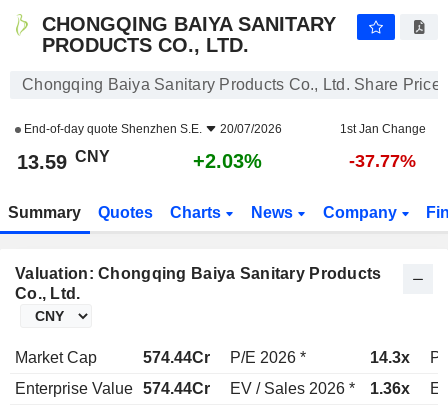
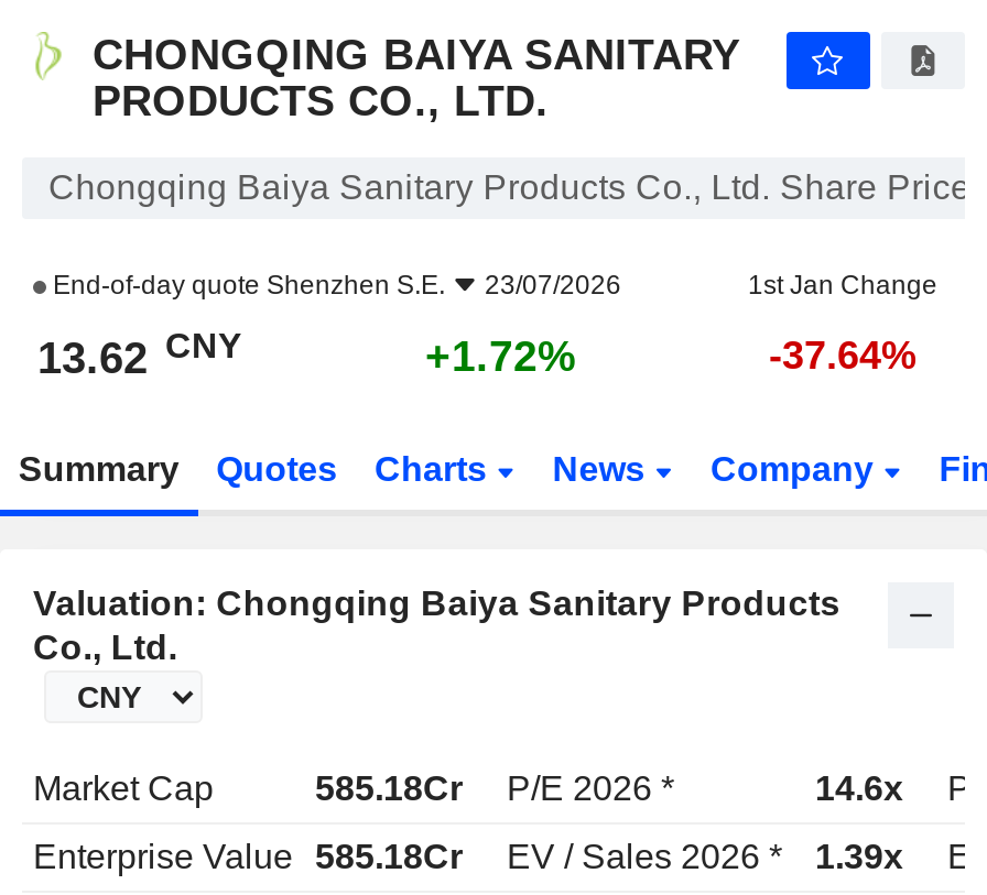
[21,122,282,136] End-of-day quote Shenzhen S.E. 20/07/2026 -> [46,270,621,301] End-of-day quote Shenzhen S.E. 23/07/2026
[17,147,110,173] 13.59 CNY -> [37,326,242,382] 13.62 CNY
[193,150,262,172] +2.03% -> [425,331,577,380] +1.72%
[349,151,416,171] -37.77% -> [769,334,916,378] -37.64%
[143,349,306,366] 574.44Cr P/E 2026 * -> [315,770,674,807] 585.18Cr P/E 2026 *
[370,349,410,366] 14.3x -> [815,770,903,807] 14.6x
[15,380,210,397] Enterprise Value 574.44Cr -> [33,838,463,875] Enterprise Value 585.18Cr
[370,380,410,397] 1.36x -> [815,838,903,875] 1.39x

